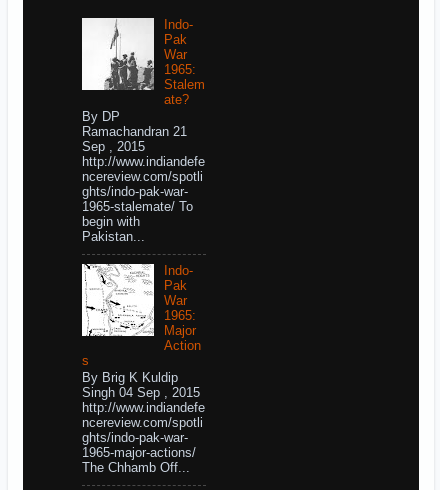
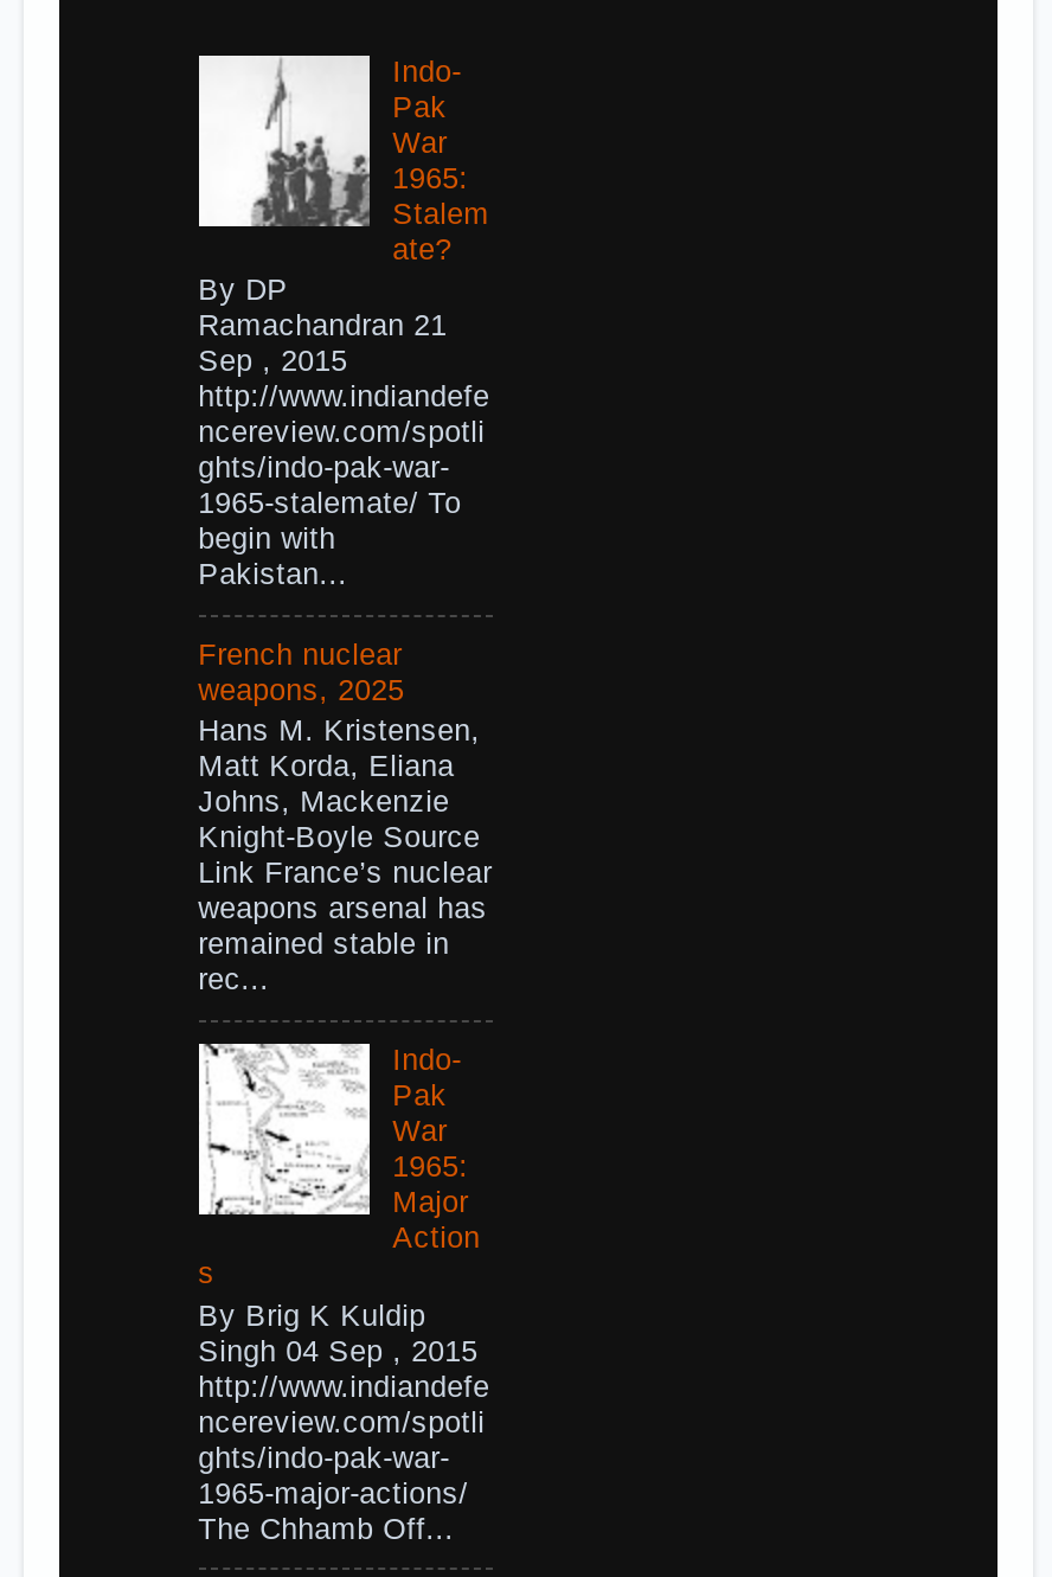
none -> [198,639,492,998] French nuclear | weapons, 2025 | Hans M. Kristensen, | Matt Korda, Eliana | Johns, Mackenzie | Knight-Boyle Source | Link France’s nuclear | weapons arsenal has | remained stable in | rec...

